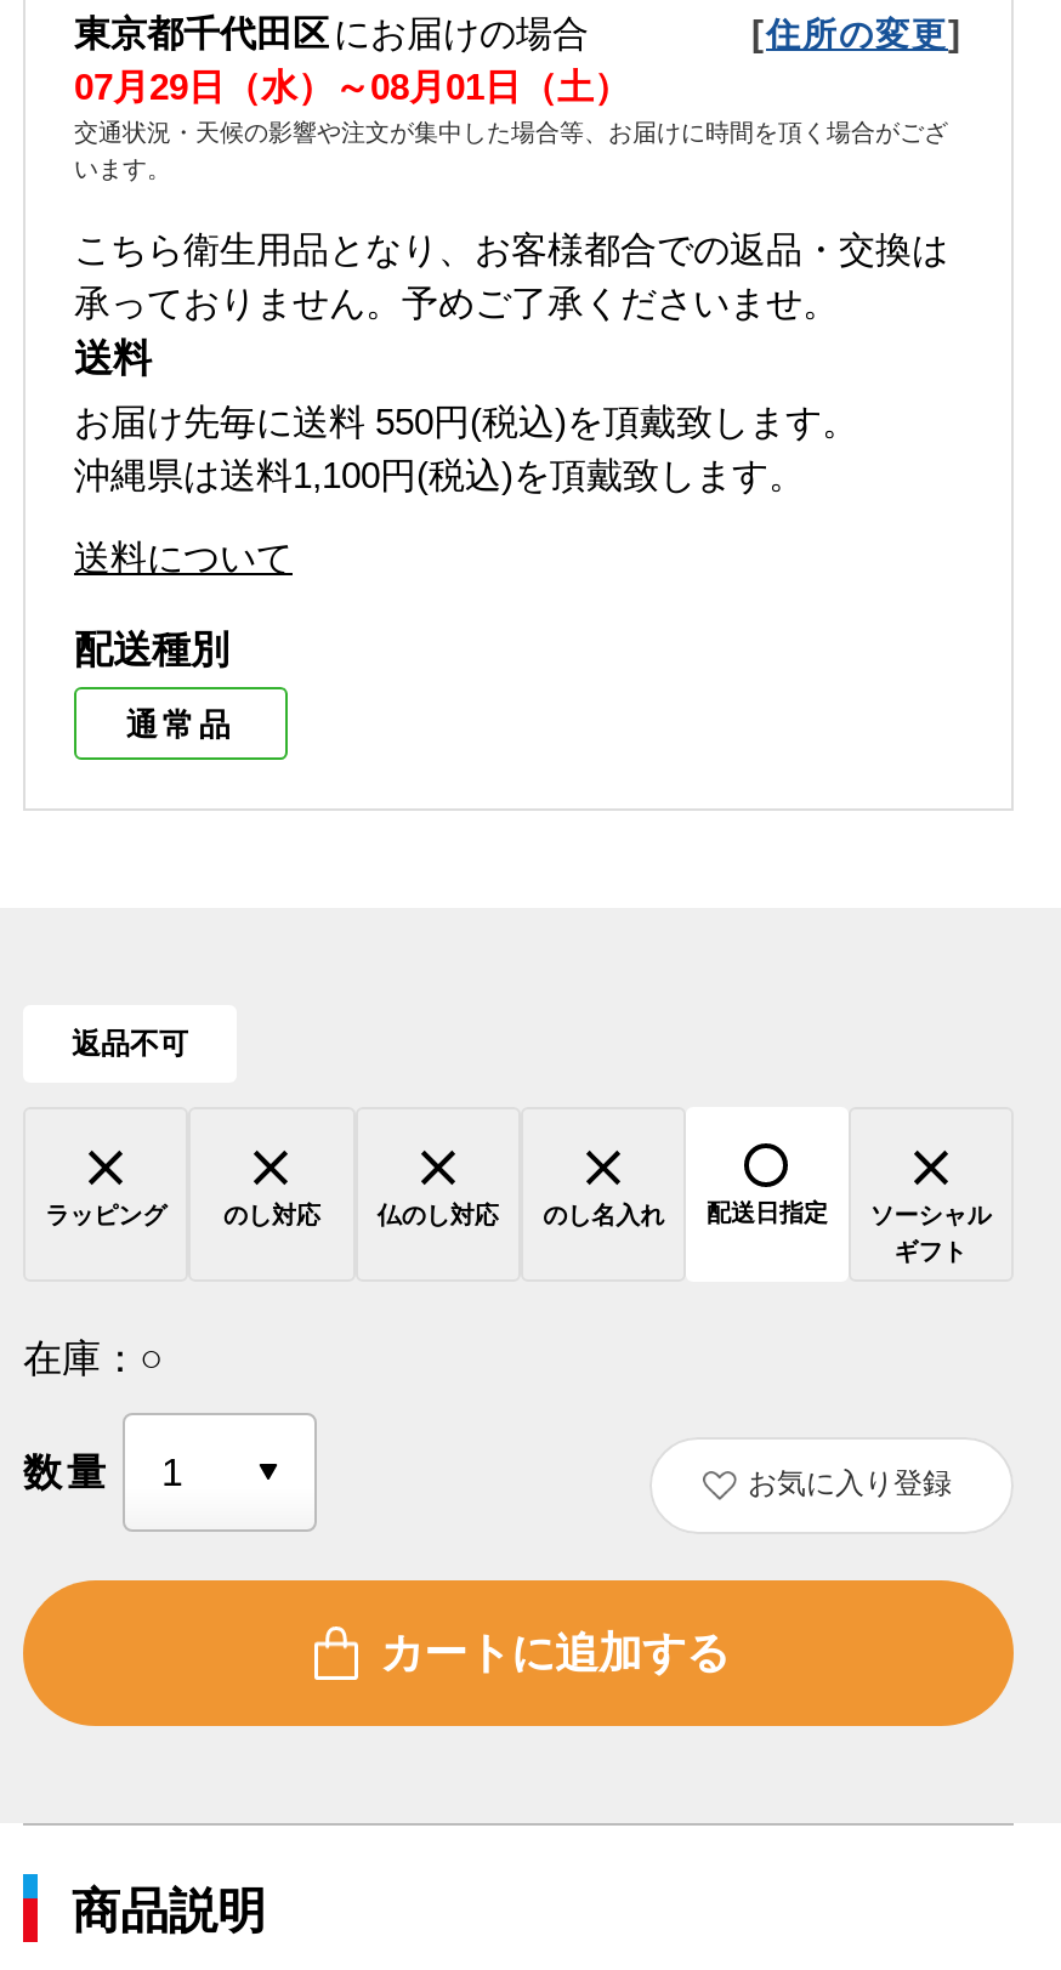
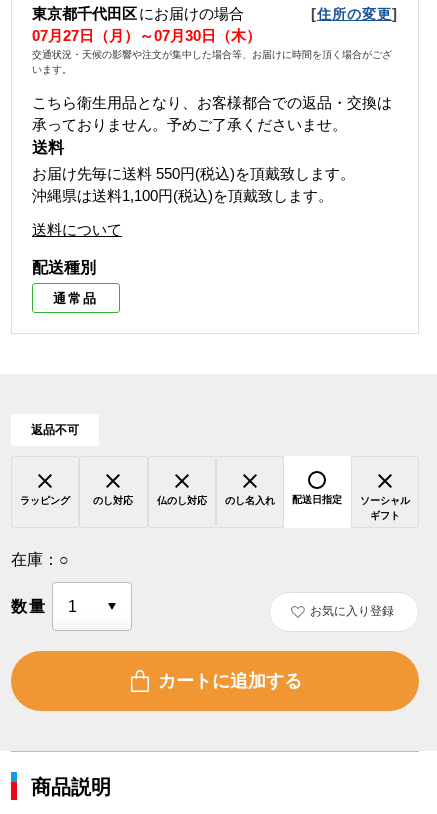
[74,66,630,108] 07月29日（水）～08月01日（土） -> [32,27,261,44] 07月27日（月）～07月30日（木）

